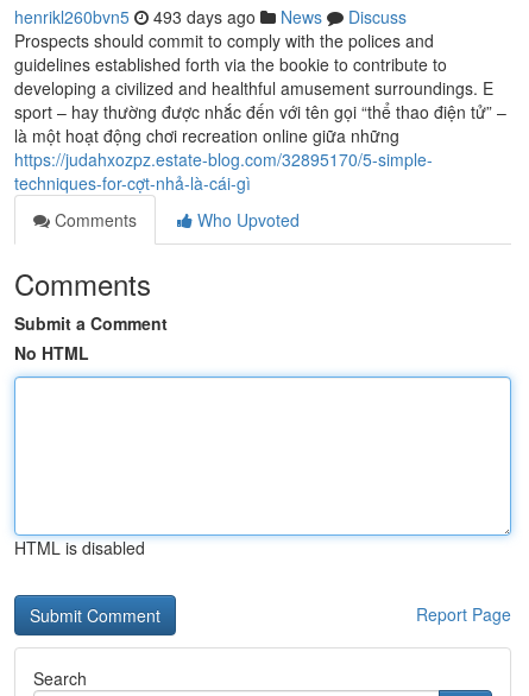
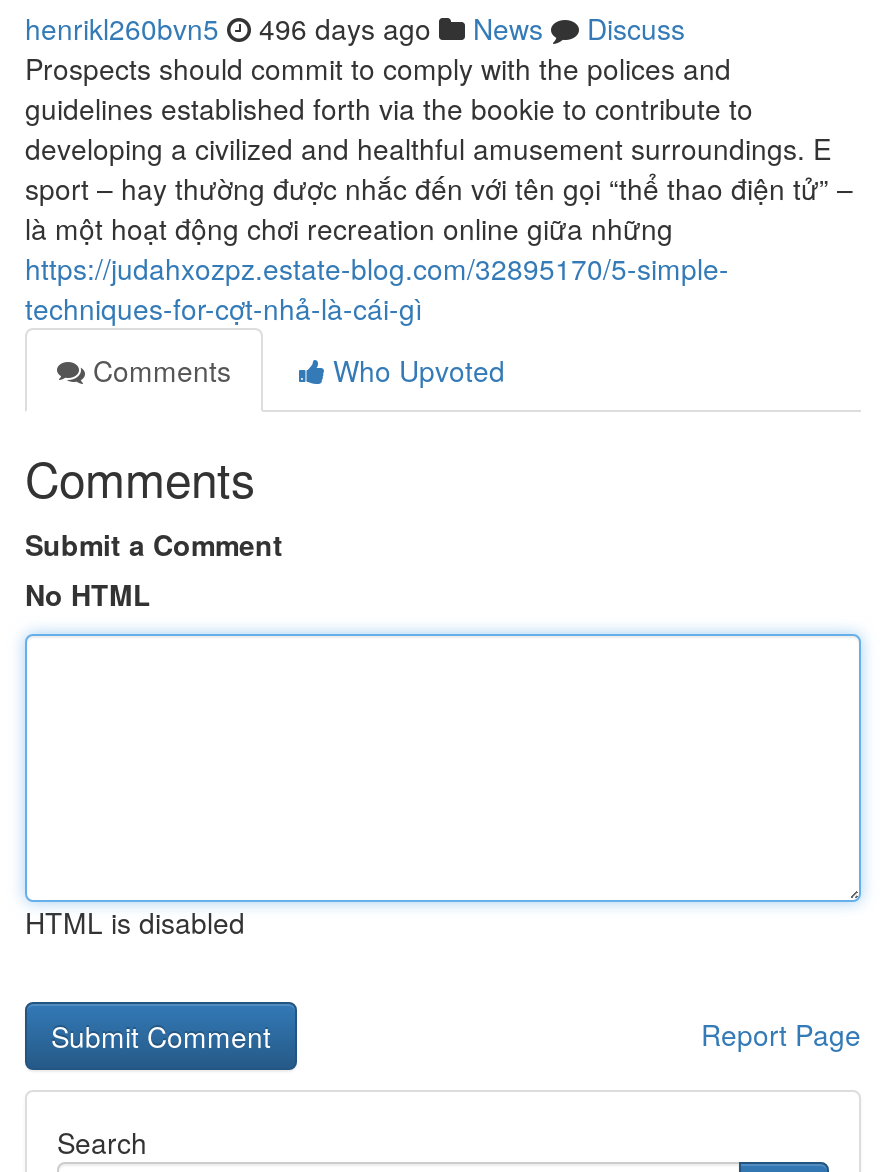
[14,5,407,29] henrikl260bvn5 493 days ago News Discuss -> [25,8,685,48] henrikl260bvn5 496 days ago News Discuss

